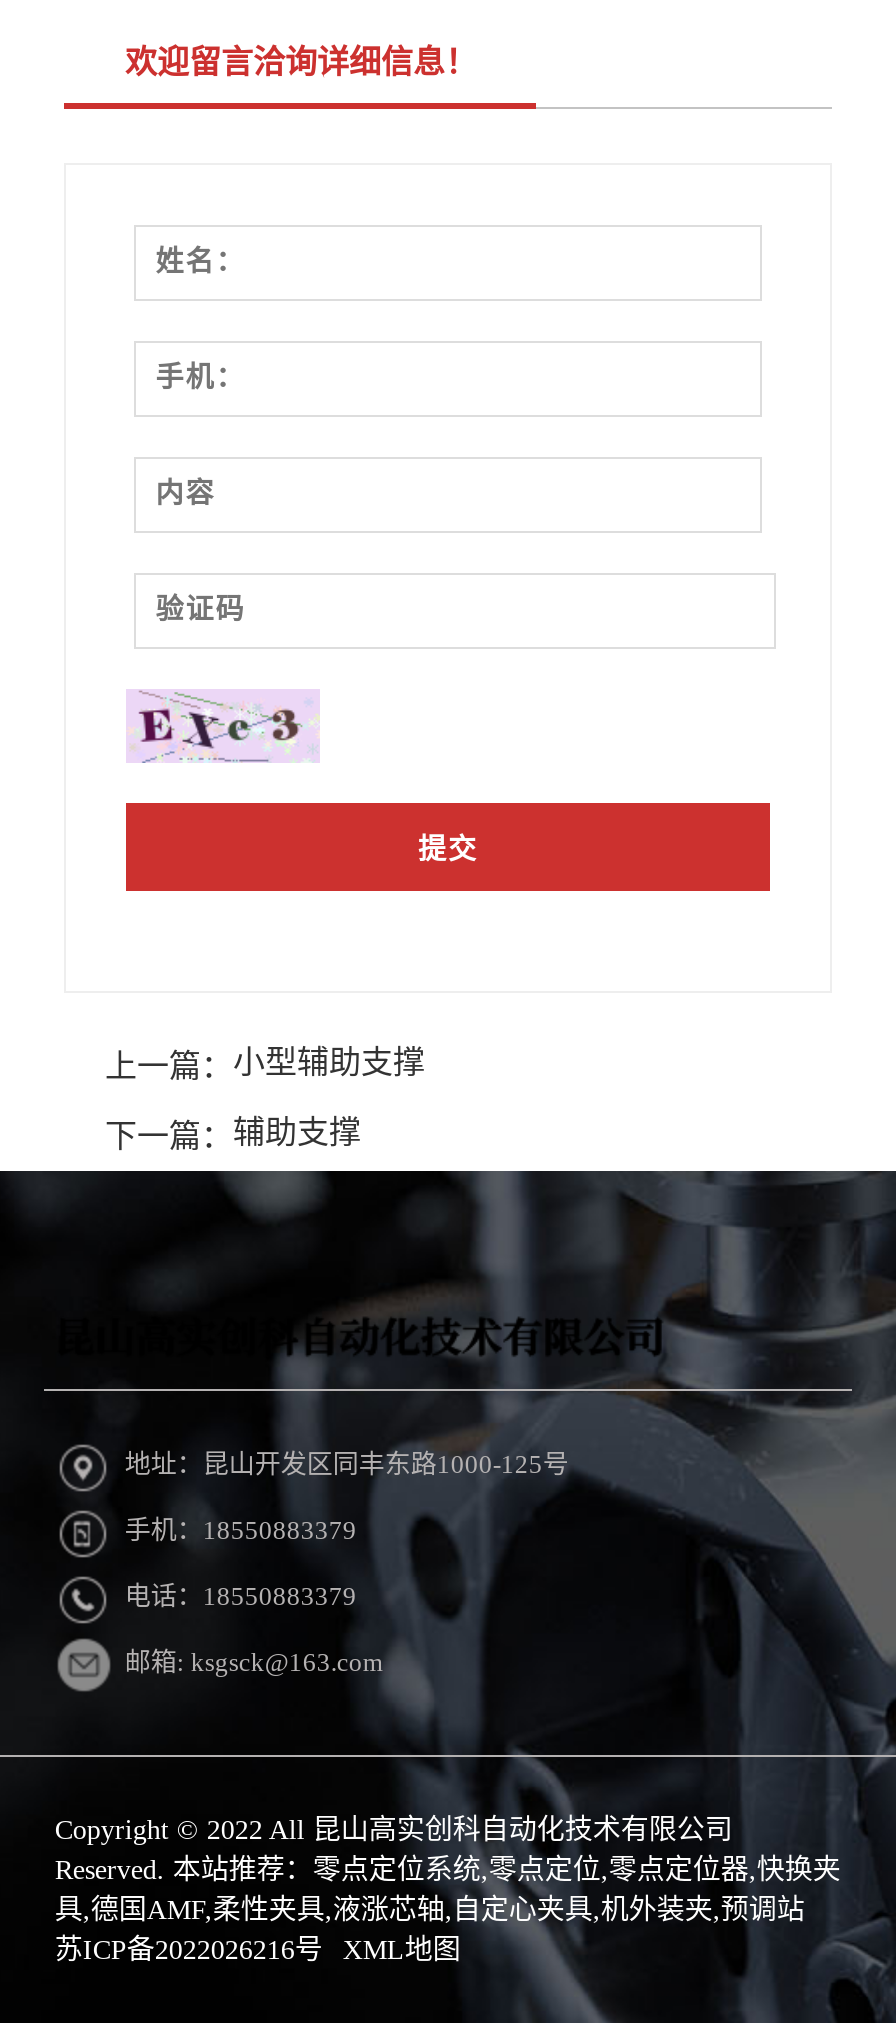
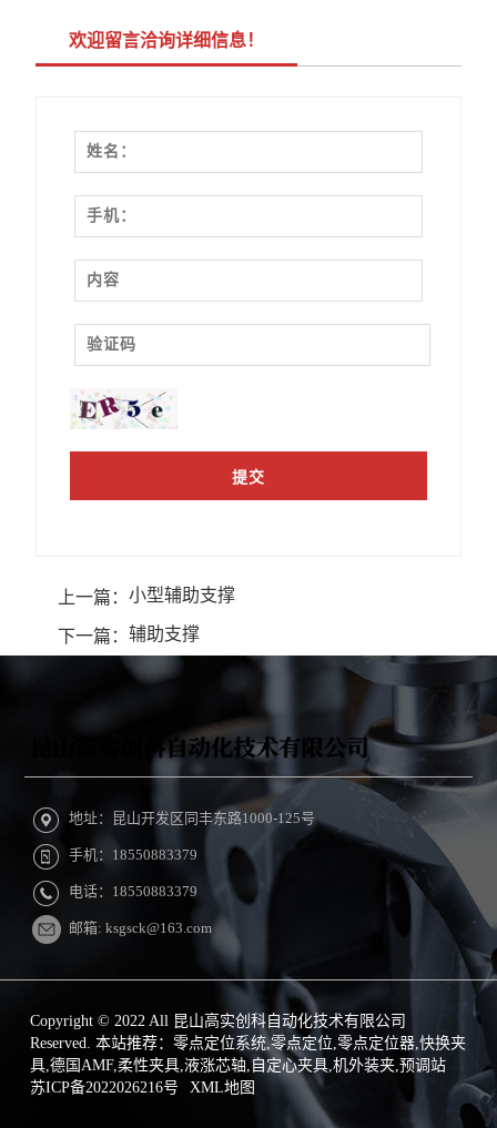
[130,691,316,763] [image] -> [73,390,174,428] [image]

